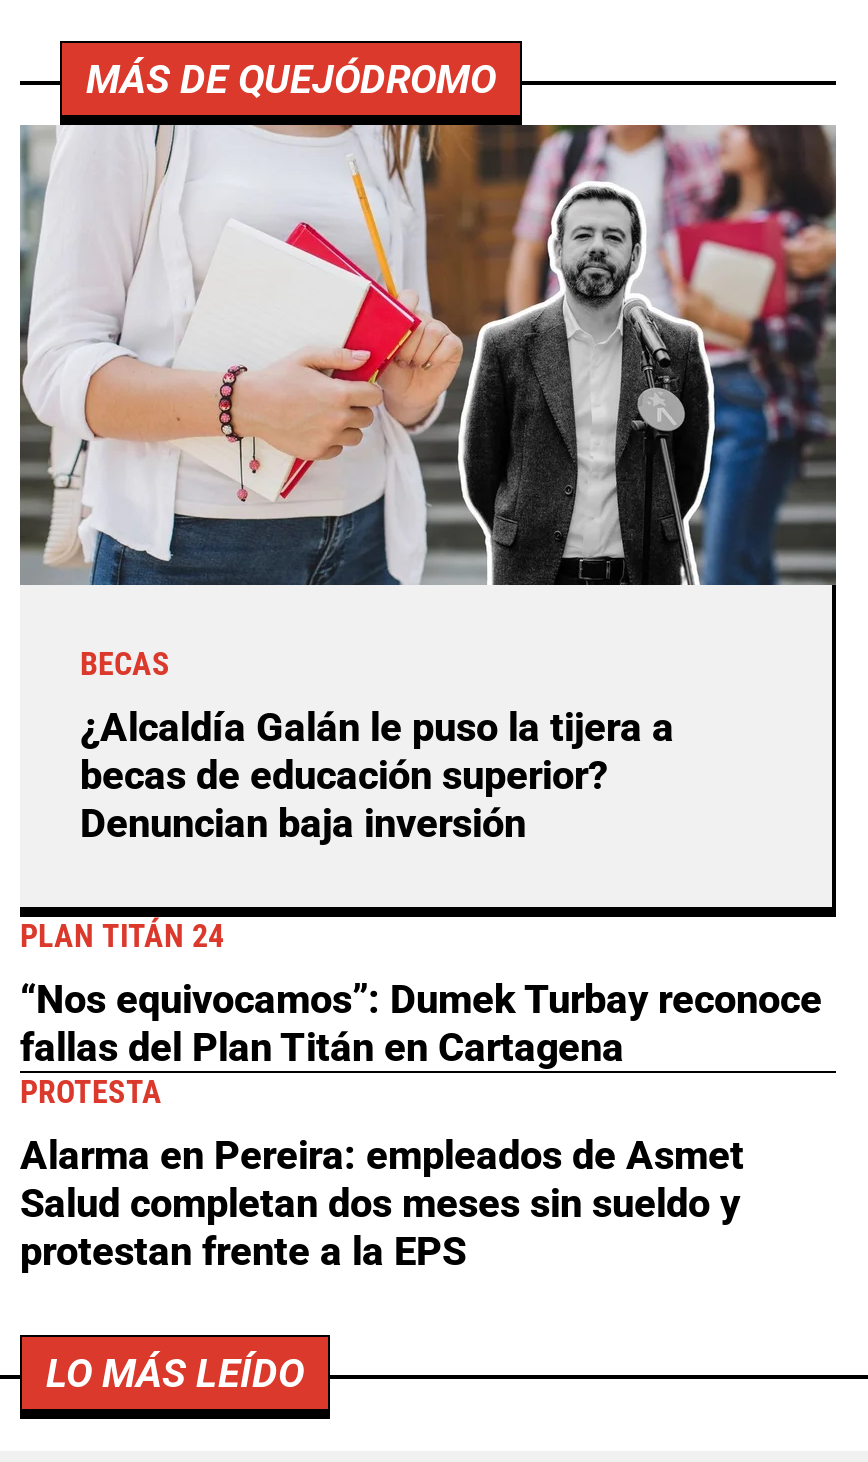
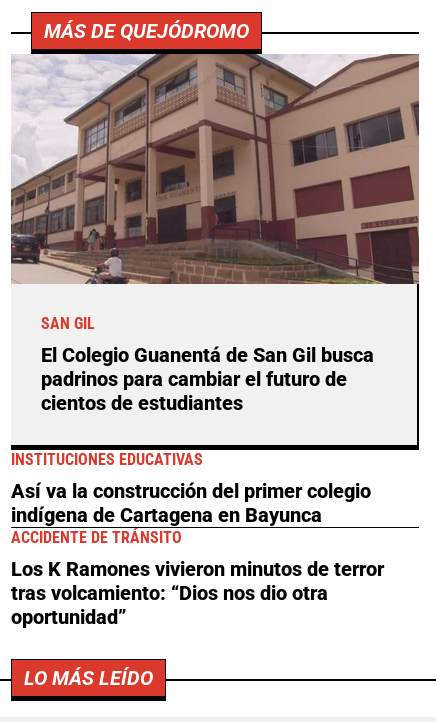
[18,123,838,848] [image] | BECAS | ¿Alcaldía Galán le puso la tijera a | becas de educación superior? | Denuncian baja inversión -> [11,53,420,414] [image] | SAN GIL | El Colegio Guanentá de San Gil busca | padrinos para cambiar el futuro de | cientos de estudiantes
[20,918,822,1276] PLAN TITÁN 24 | “Nos equivocamos”: Dumek Turbay reconoce | fallas del Plan Titán en Cartagena | PROTESTA | Alarma en Pereira: empleados de Asmet | Salud completan dos meses sin sueldo y | protestan frente a la EPS -> [11,449,384,628] INSTITUCIONES EDUCATIVAS | Así va la construcción del primer colegio | indígena de Cartagena en Bayunca | ACCIDENTE DE TRÁNSITO | Los K Ramones vivieron minutos de terror | tras volcamiento: “Dios nos dio otra | oportunidad”

